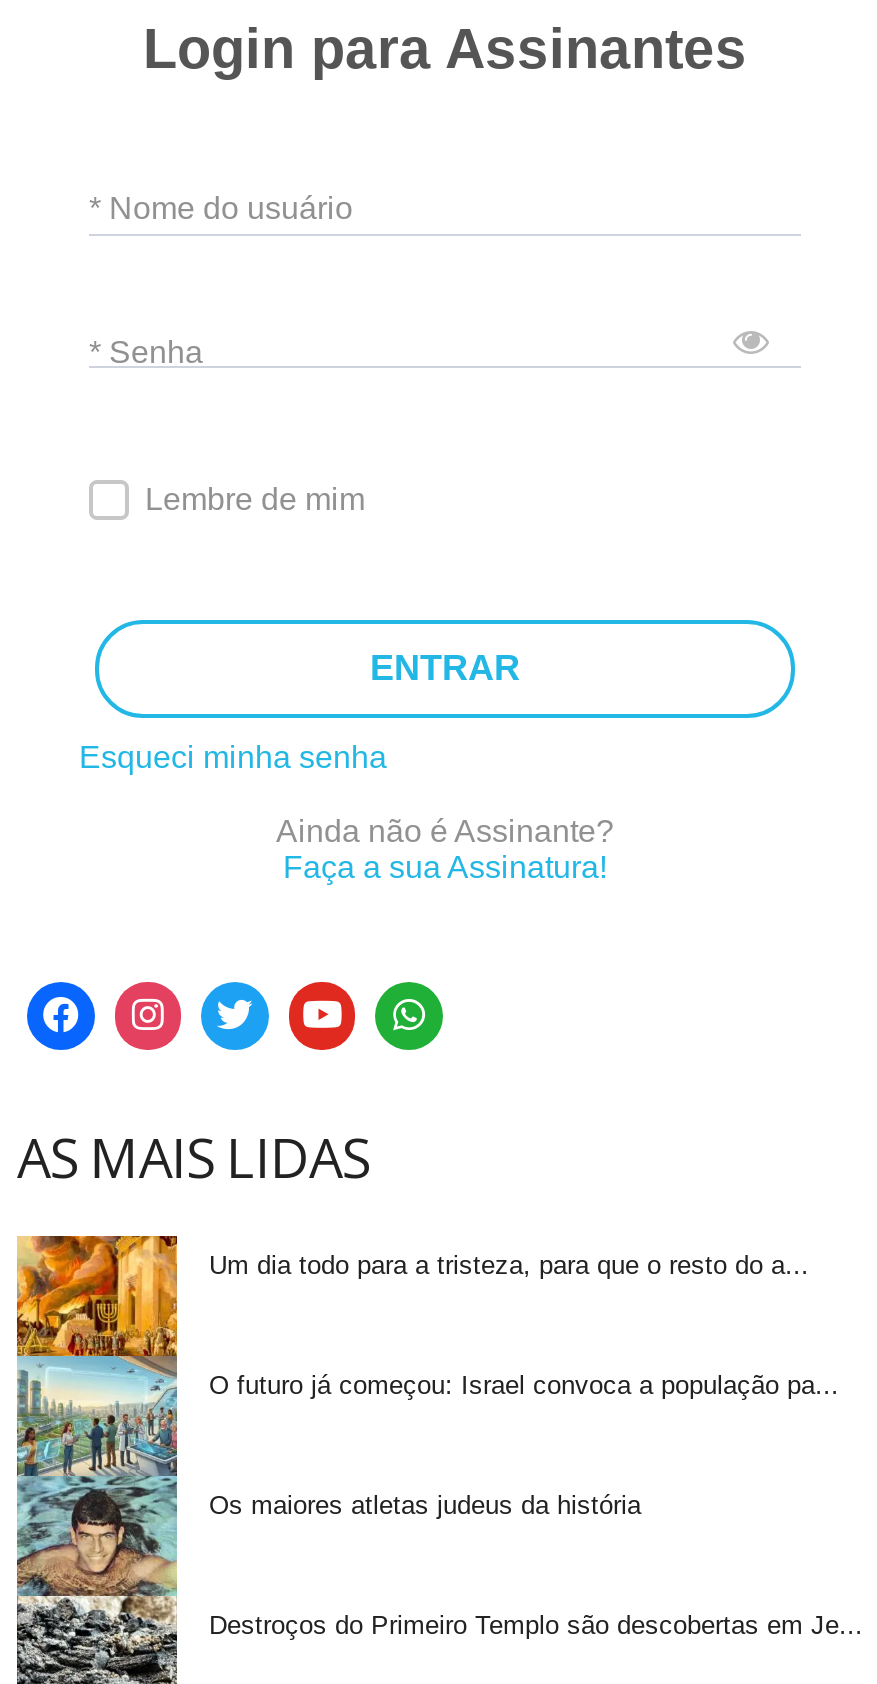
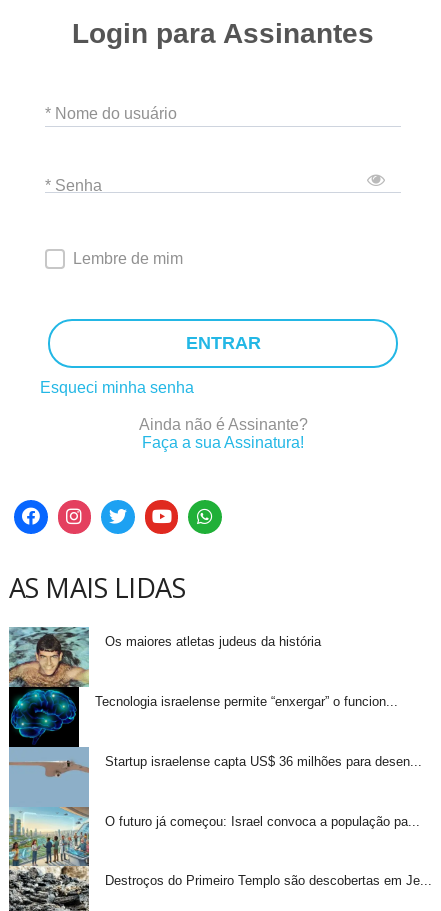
[15,1234,179,1476] [image] -> [9,686,89,867] [image]
[209,1250,809,1280] Um dia todo para a tristeza, para que o resto do a... -> none
moved [209,1370,839,1400] -> [105,814,420,829]: O futuro já começou: Israel convoca a população pa...
moved [209,1489,641,1519] -> [105,634,321,649]: Os maiores atletas judeus da história
none -> [95,694,398,709] Tecnologia israelense permite “enxergar” o funcion...
none -> [105,754,422,769] Startup israelense capta US$ 36 milhões para desen...

